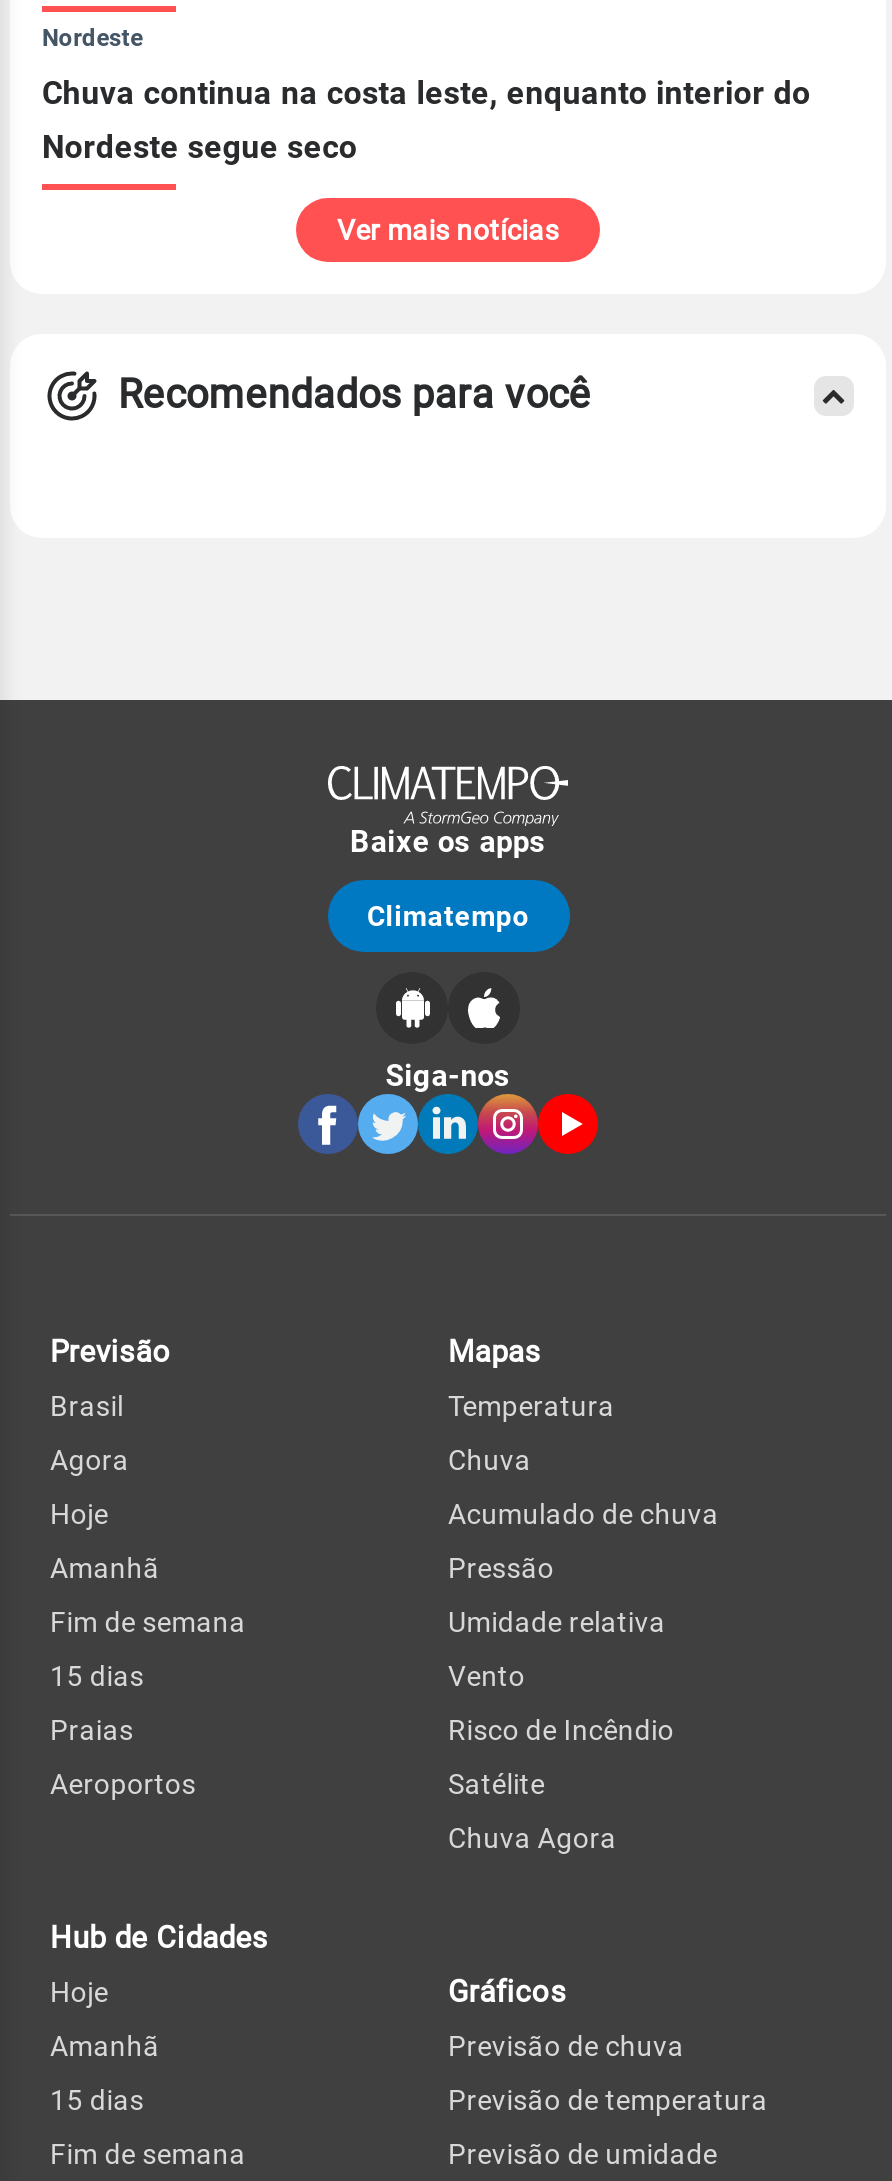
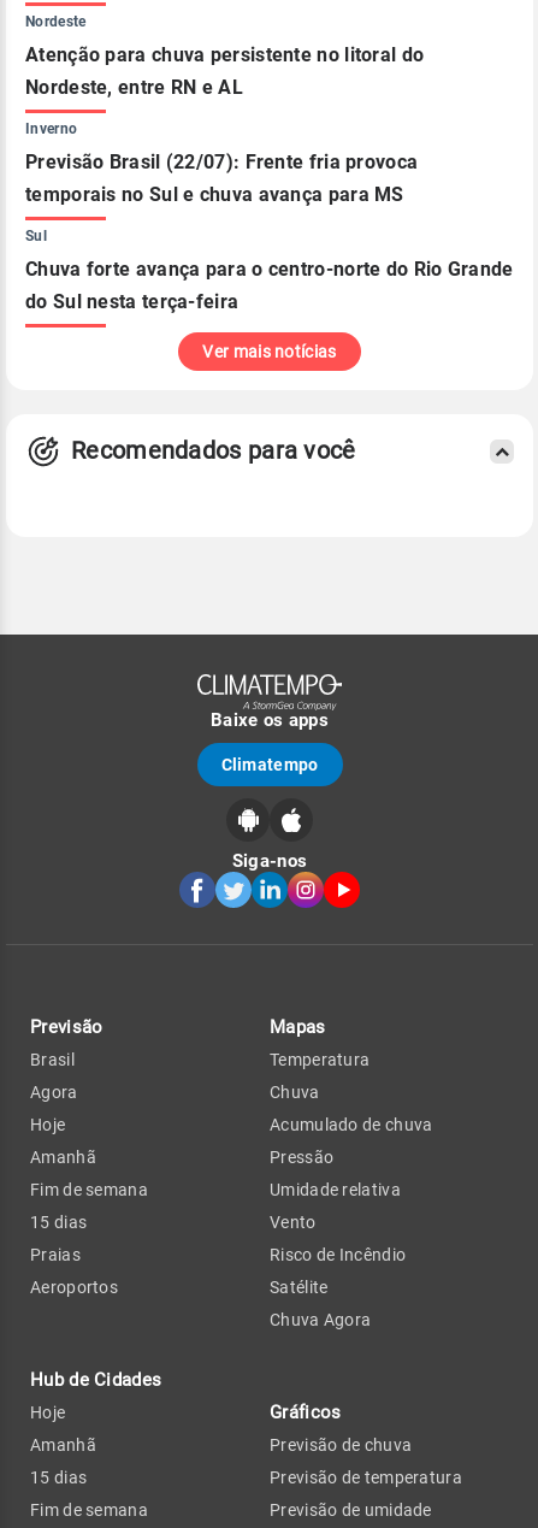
[42,73,811,165] Chuva continua na costa leste, enquanto interior do | Nordeste segue seco -> [25,43,513,313] Atenção para chuva persistente no litoral do | Nordeste, entre RN e AL | Inverno | Previsão Brasil (22/07): Frente fria provoca | temporais no Sul e chuva avança para MS | Sul | Chuva forte avança para o centro-norte do Rio Grande | do Sul nesta terça-feira

